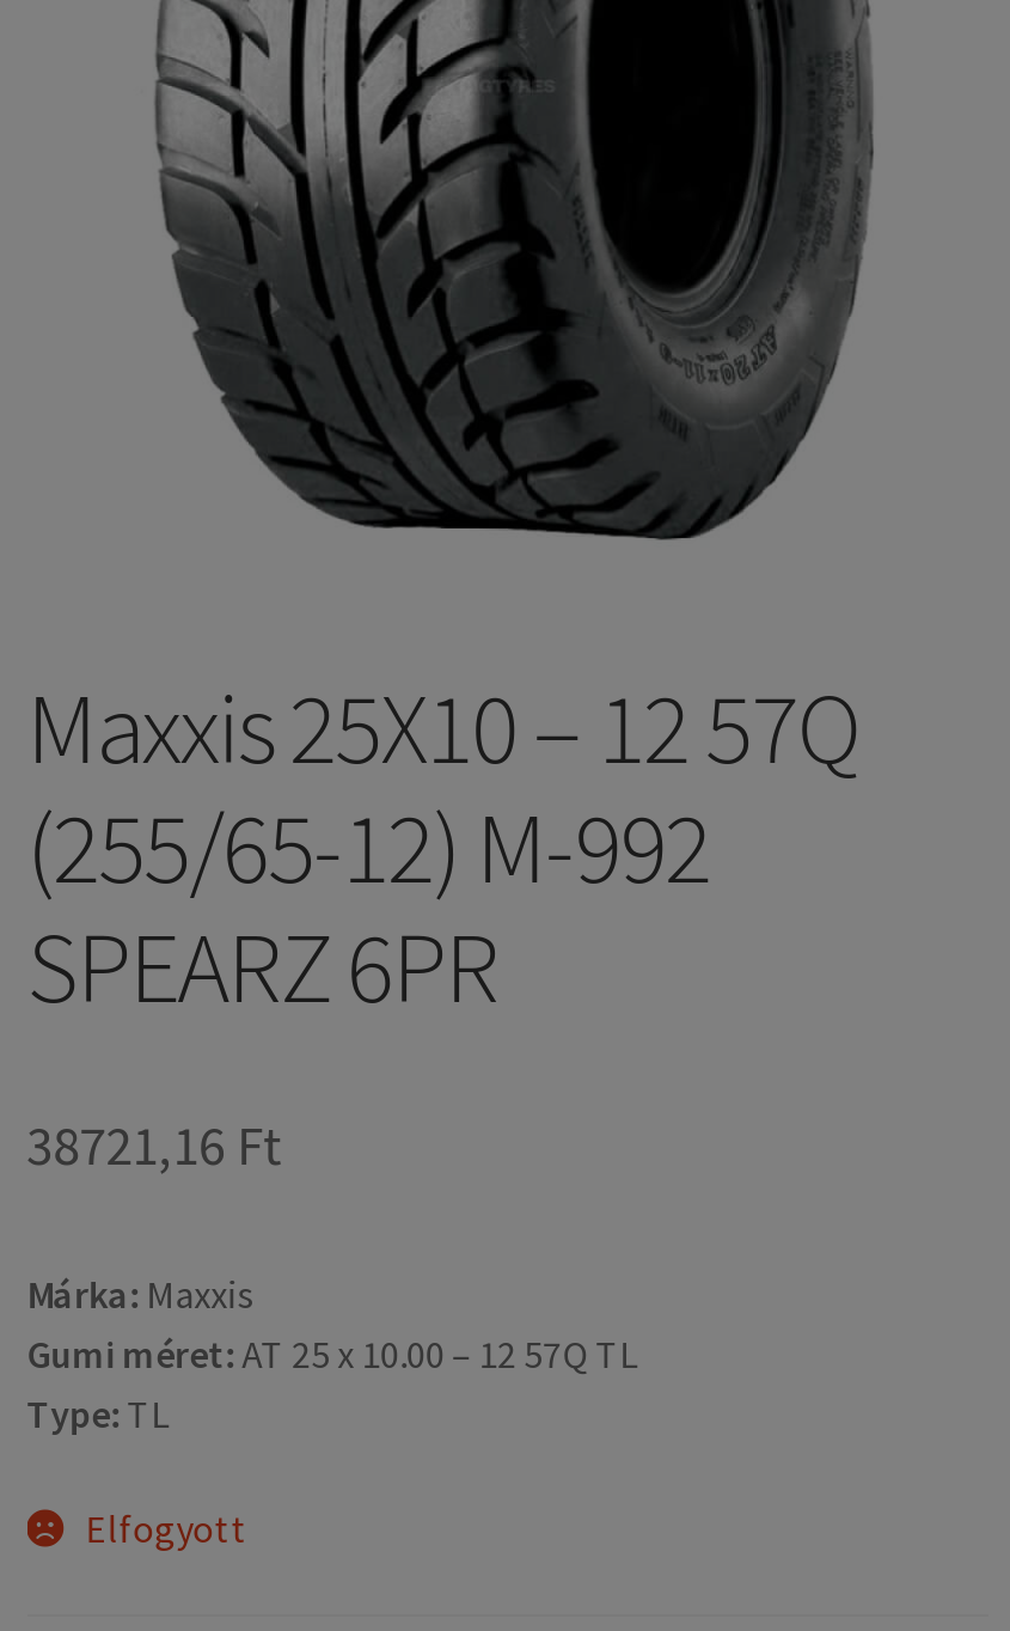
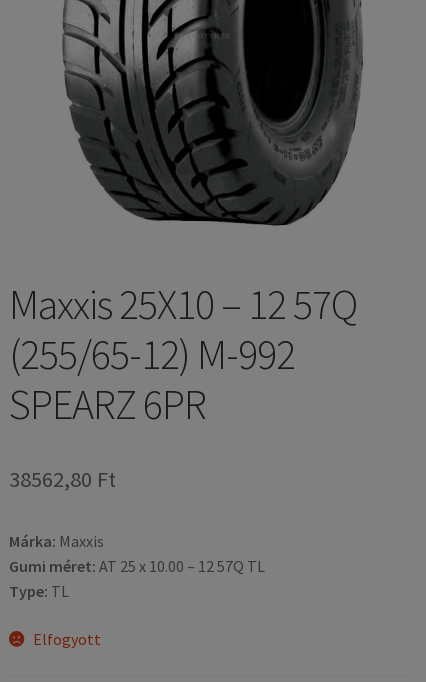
[27,1113,282,1179] 38721,16 Ft -> [9,465,116,493] 38562,80 Ft

